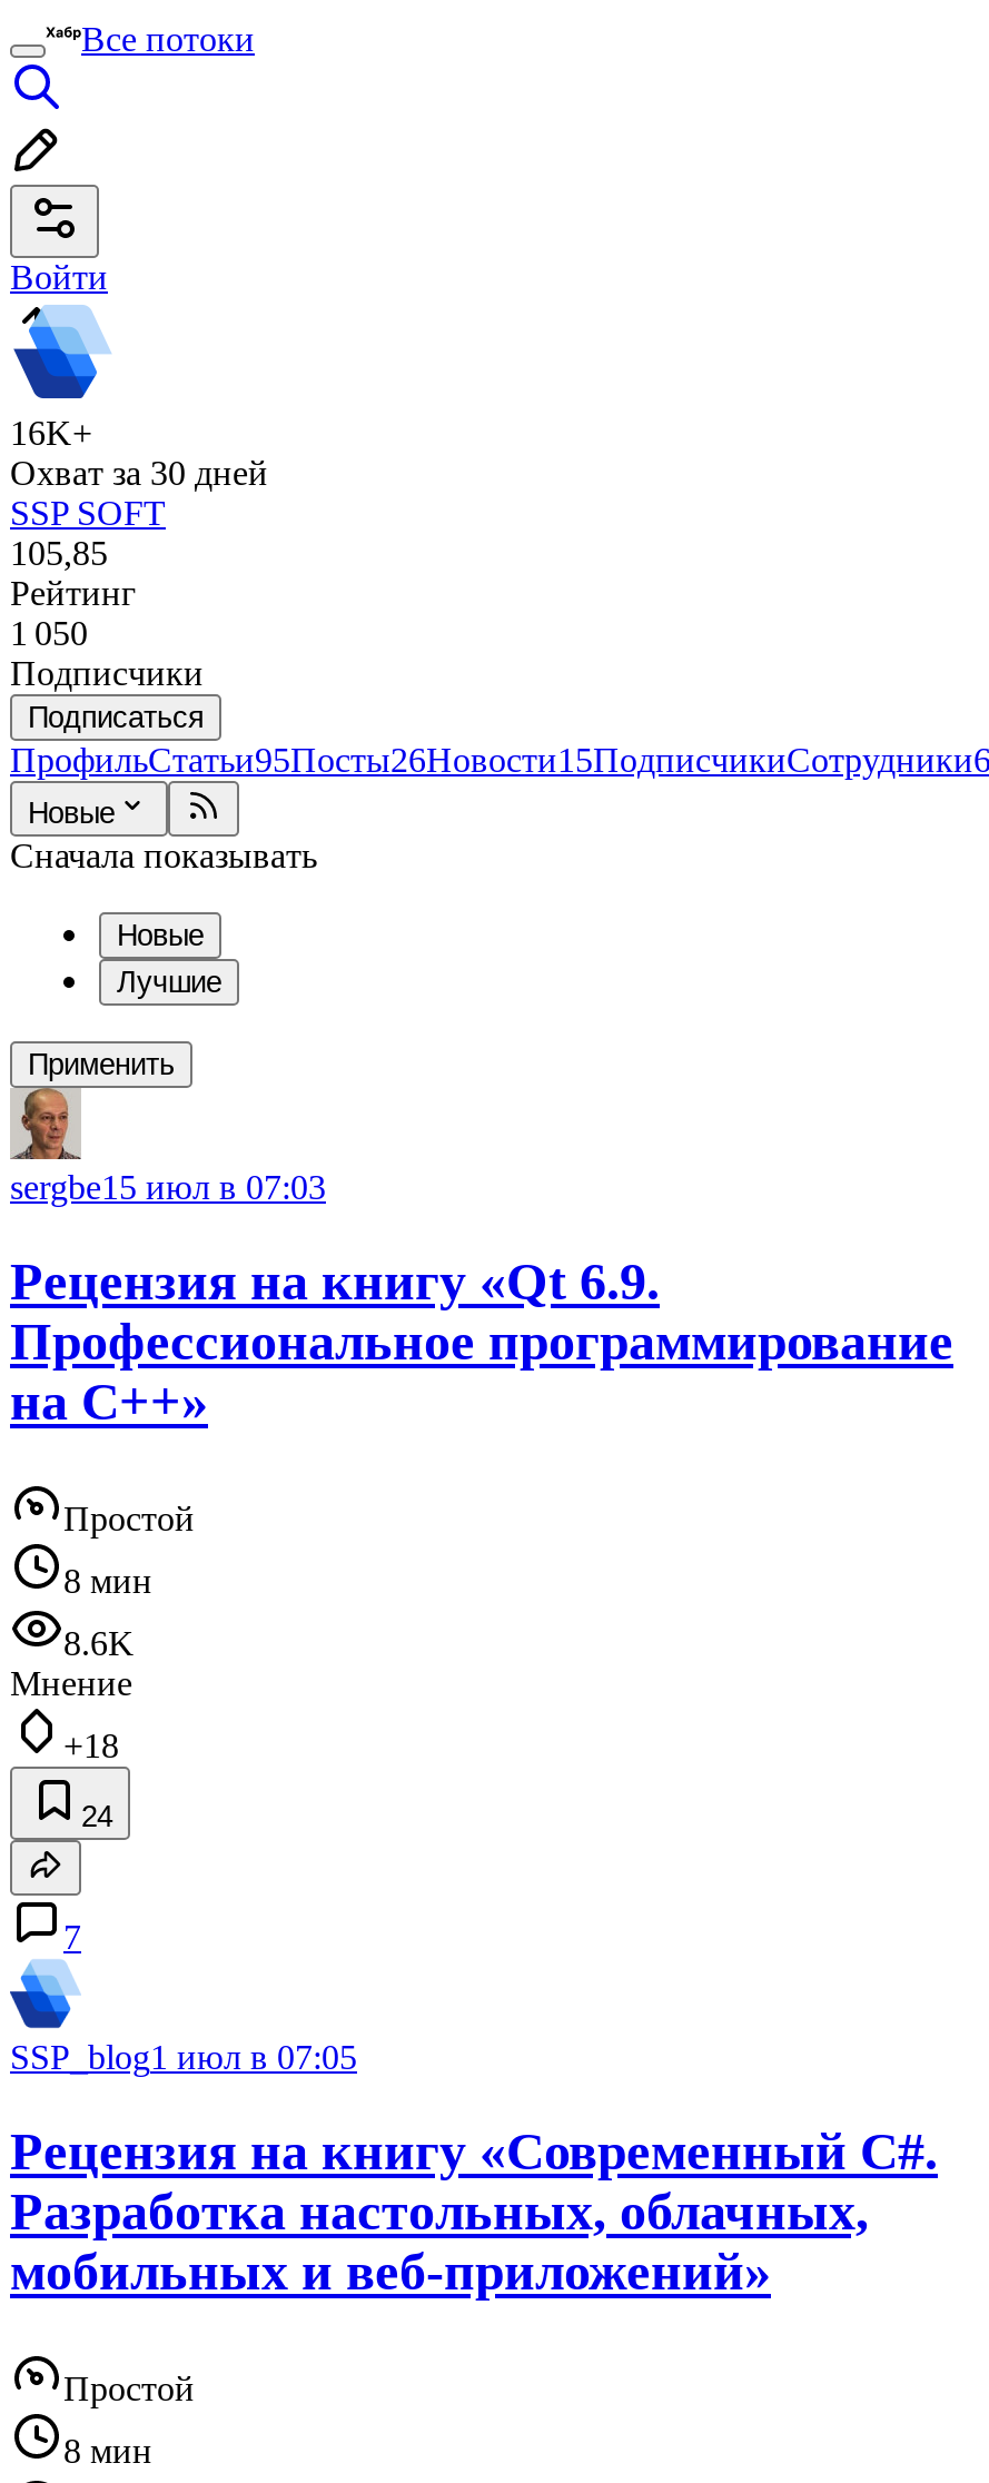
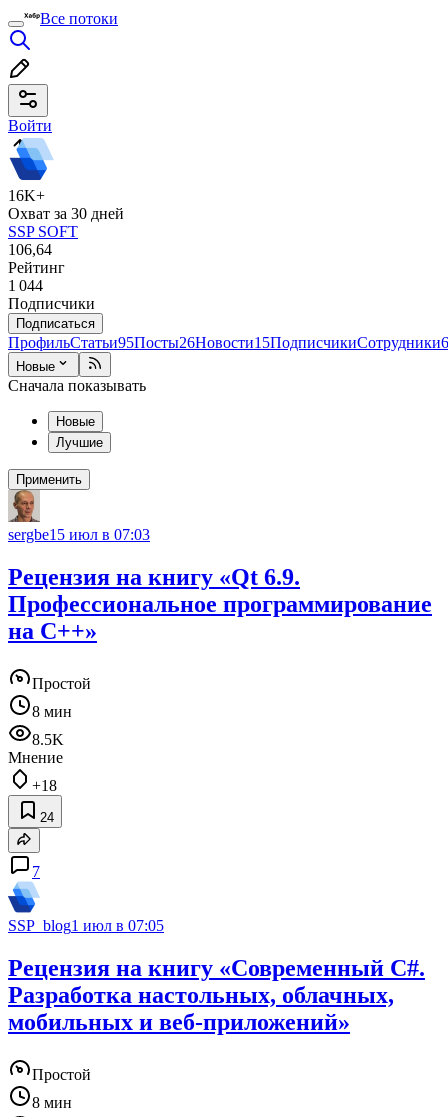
[10,534,108,572] 105,85 -> [8,241,52,258] 106,64
[10,614,88,652] 1 050 -> [8,277,43,294] 1 044
[63,1624,135,1662] 8.6K -> [32,731,64,748] 8.5K

